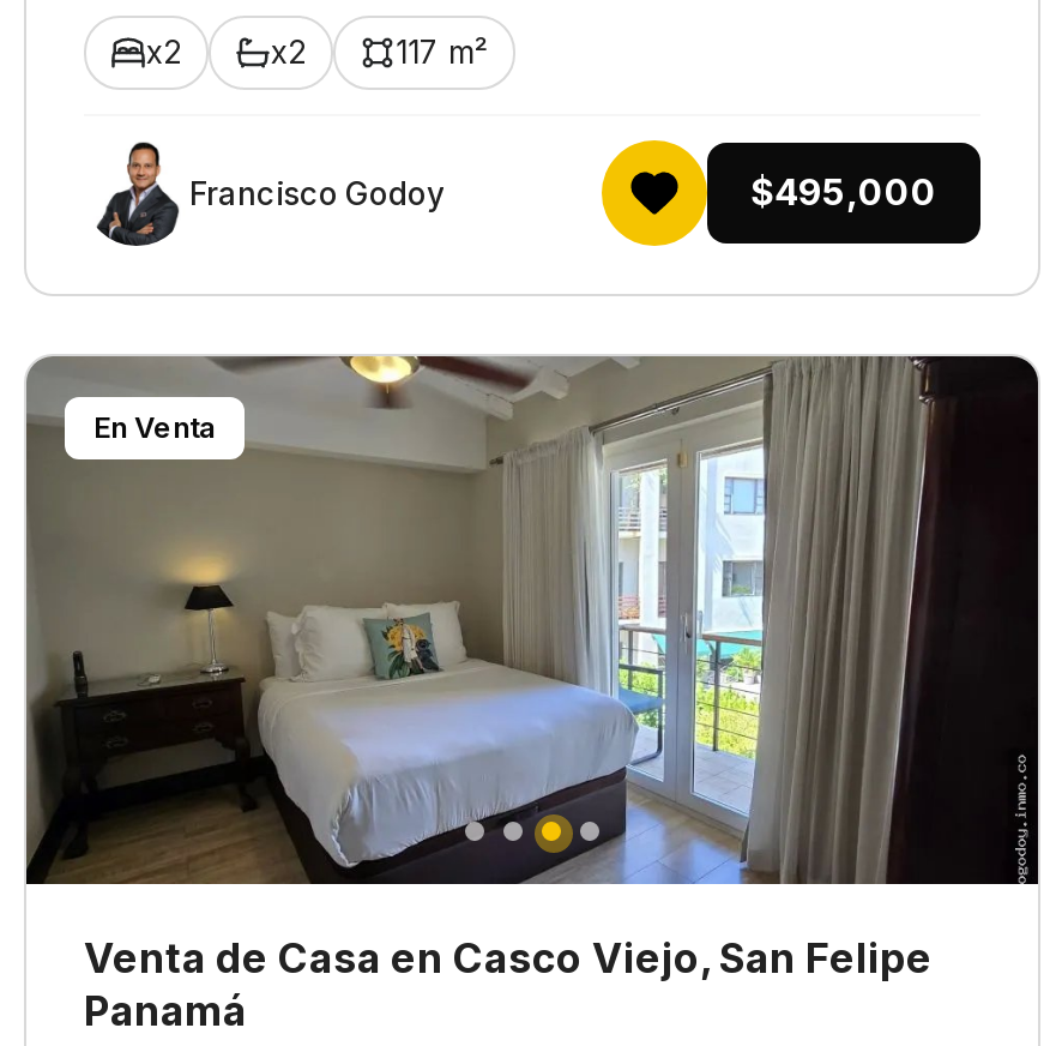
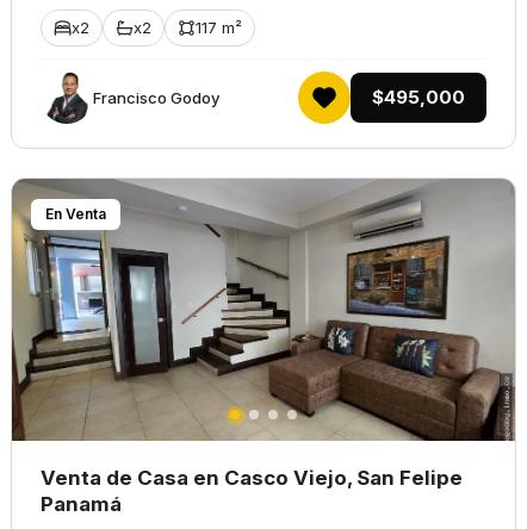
[24,356,1040,884] [image] -> [11,179,516,441] [image]

